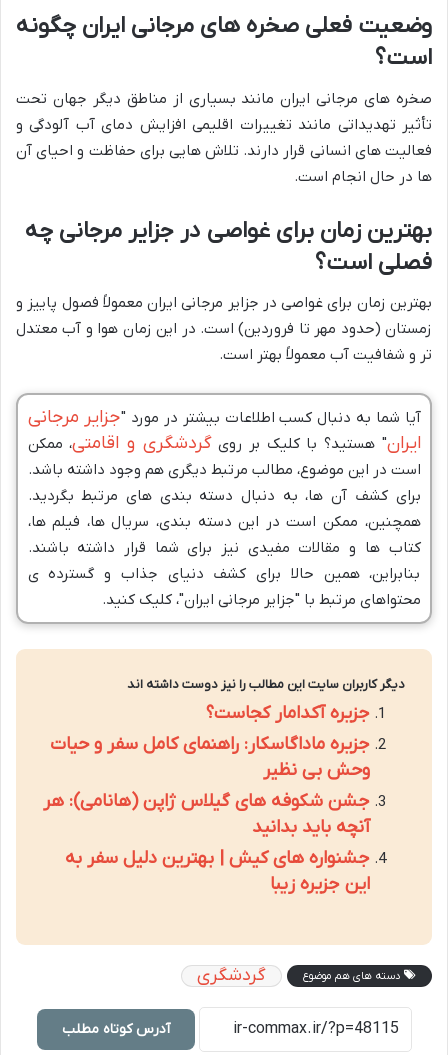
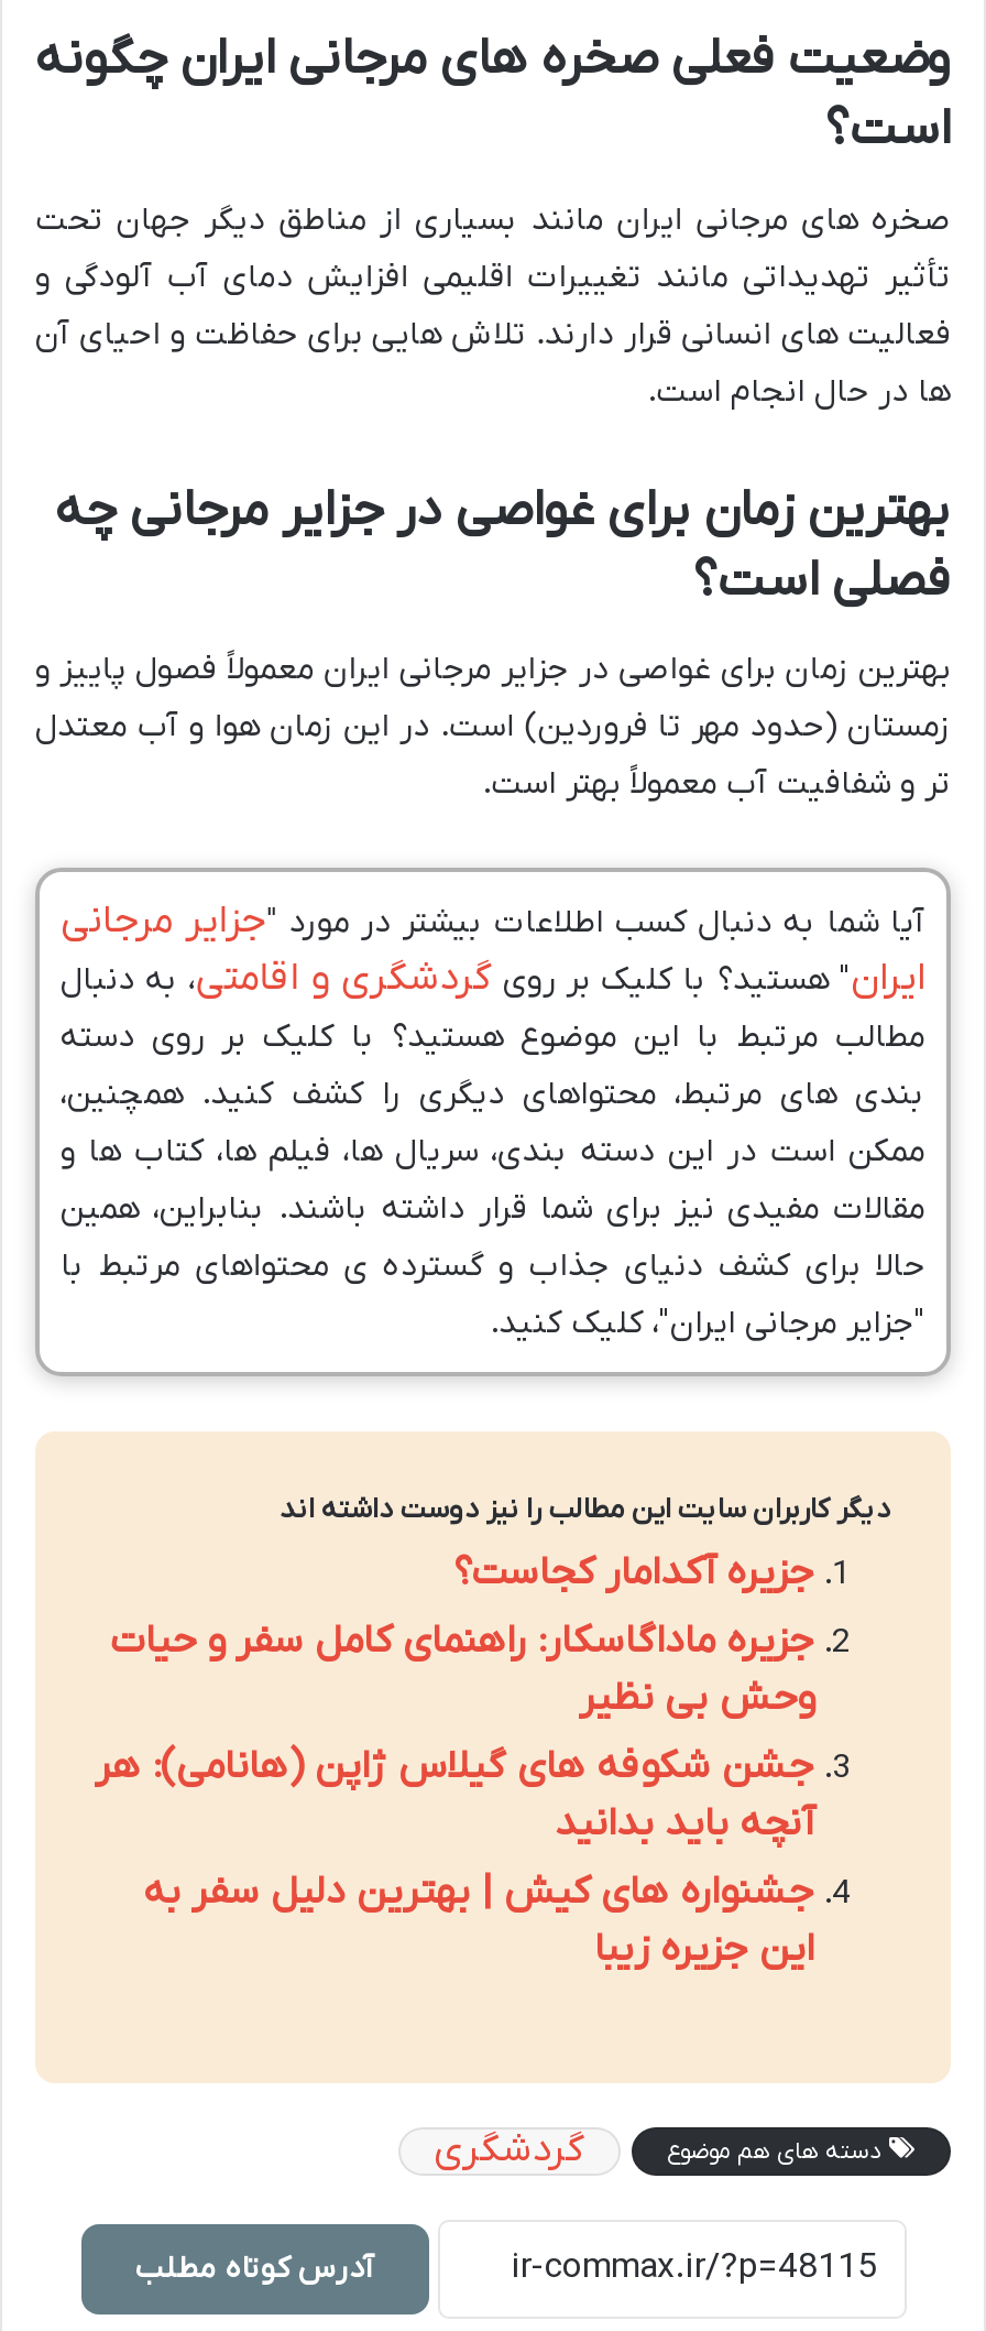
[27,431,420,609] ایران " هستید؟ با کلیک بر روی گردشگری و اقامتی ، ممکن | است در این موضوع، مطالب مرتبط دیگری هم وجود داشته باشد. | برای کشف آن ها، به دنبال دسته بندی های مرتبط بگردید. | همچنین، ممکن است در این دسته بندی، سریال ها، فیلم ها، | کتاب ها و مقالات مفیدی نیز برای شما قرار داشته باشند. | بنابراین، همین حالا برای کشف دنیای جذاب و گسترده ی | محتواهای مرتبط با "جزایر مرجانی ایران"، کلیک کنید. -> [61,952,925,1344] ایران " هستید؟ با کلیک بر روی گردشگری و اقامتی ، به دنبال | مطالب مرتبط با این موضوع هستید؟ با کلیک بر روی دسته | بندی های مرتبط، محتواهای دیگری را کشف کنید. همچنین، | ممکن است در این دسته بندی، سریال ها، فیلم ها، کتاب ها و | مقالات مفیدی نیز برای شما قرار داشته باشند. بنابراین، همین | حالا برای کشف دنیای جذاب و گسترده ی محتواهای مرتبط با | "جزایر مرجانی ایران"، کلیک کنید.

